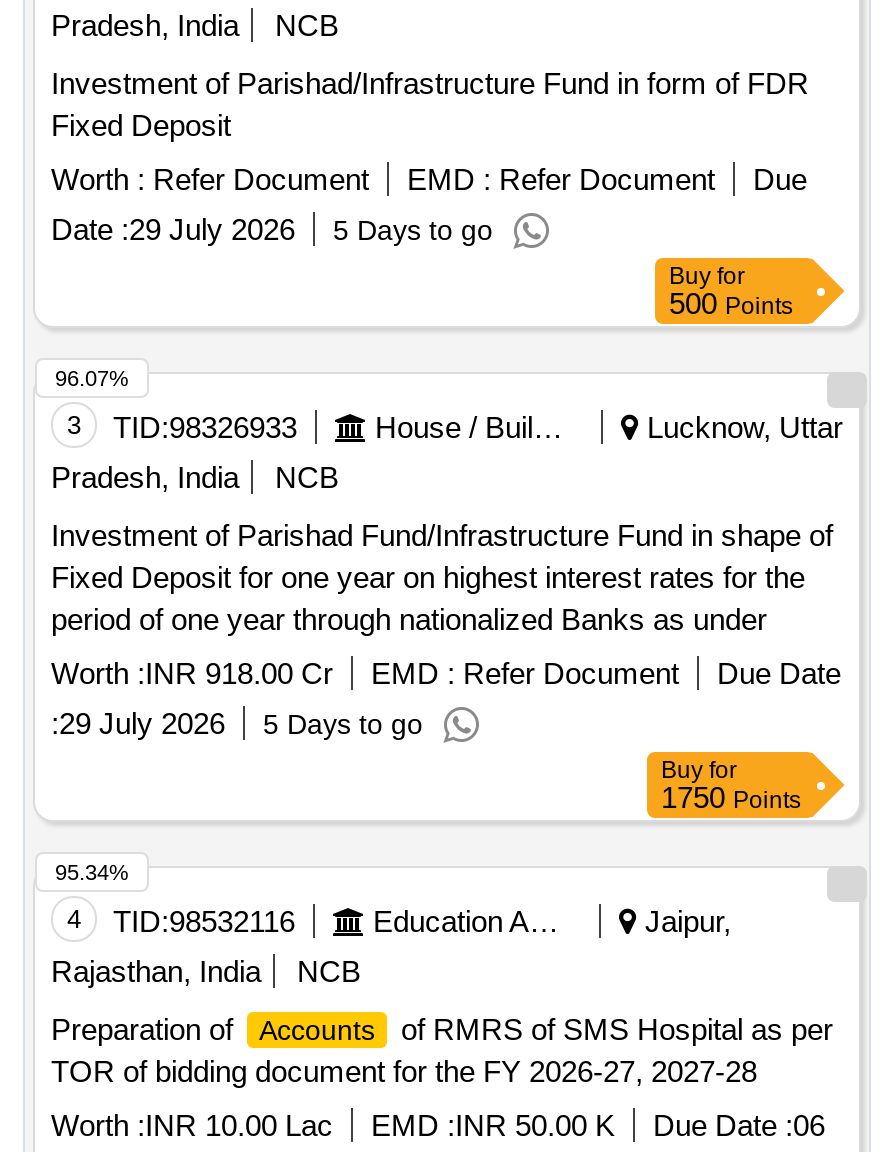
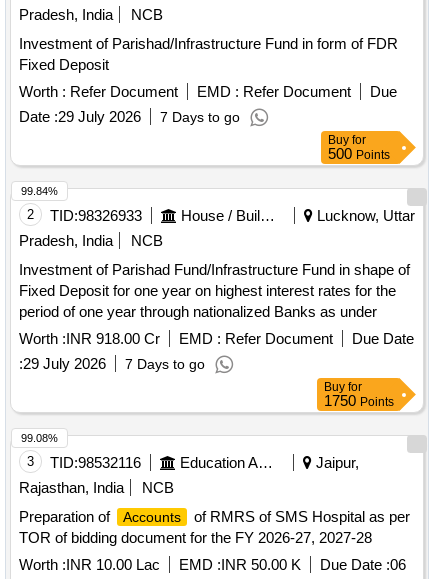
[51,212,493,246] Date : 29 July 2026 5 Days to go -> [19,108,240,125] Date : 29 July 2026 7 Days to go
[55,366,129,390] 96.07% -> [21,185,58,197] 99.84%
[67,410,297,444] 3 TID:98326933 -> [27,207,142,224] 2 TID:98326933
[51,706,423,740] :29 July 2026 5 Days to go -> [19,355,205,372] :29 July 2026 7 Days to go
[55,860,129,884] 95.34% -> [21,432,58,444] 99.08%
[67,904,295,938] 4 TID:98532116 -> [27,454,141,471] 3 TID:98532116

